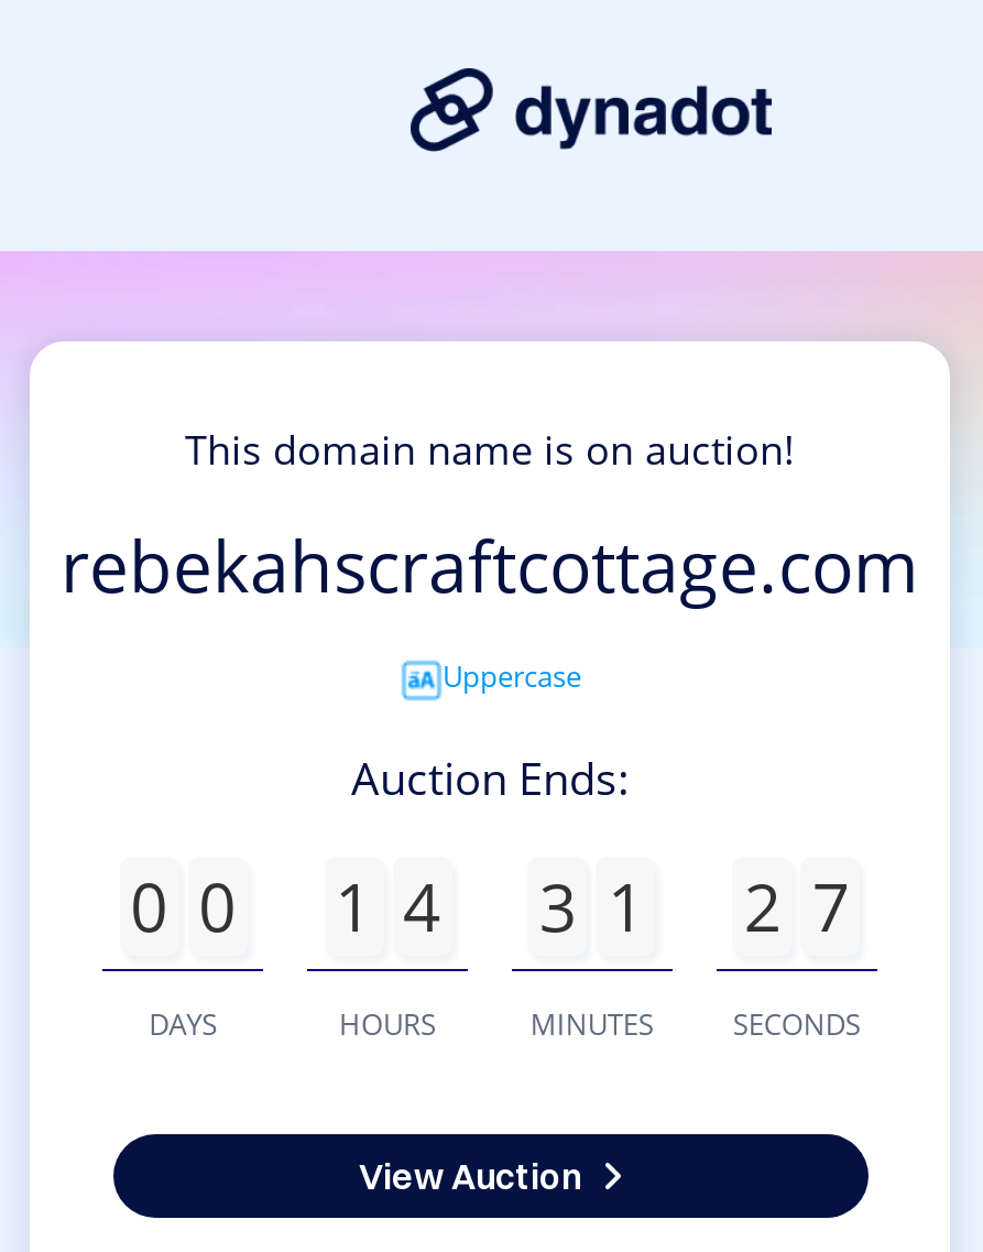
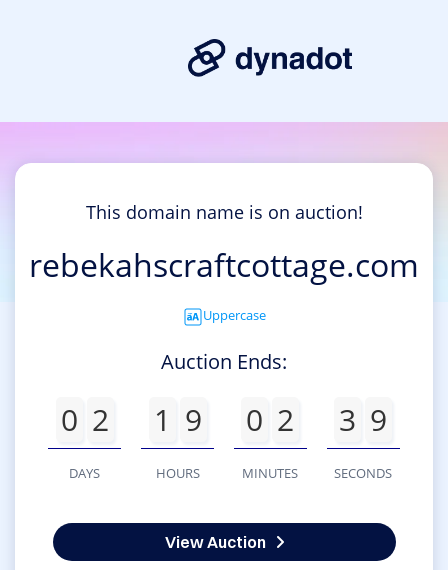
[130,861,236,951] 0 0 -> [61,399,109,440] 0 2
[335,861,440,951] 1 4 -> [153,399,201,440] 1 9
[539,861,645,951] 3 1 -> [246,399,294,440] 0 2
[744,861,849,951] 2 7 -> [339,399,387,440] 3 9

